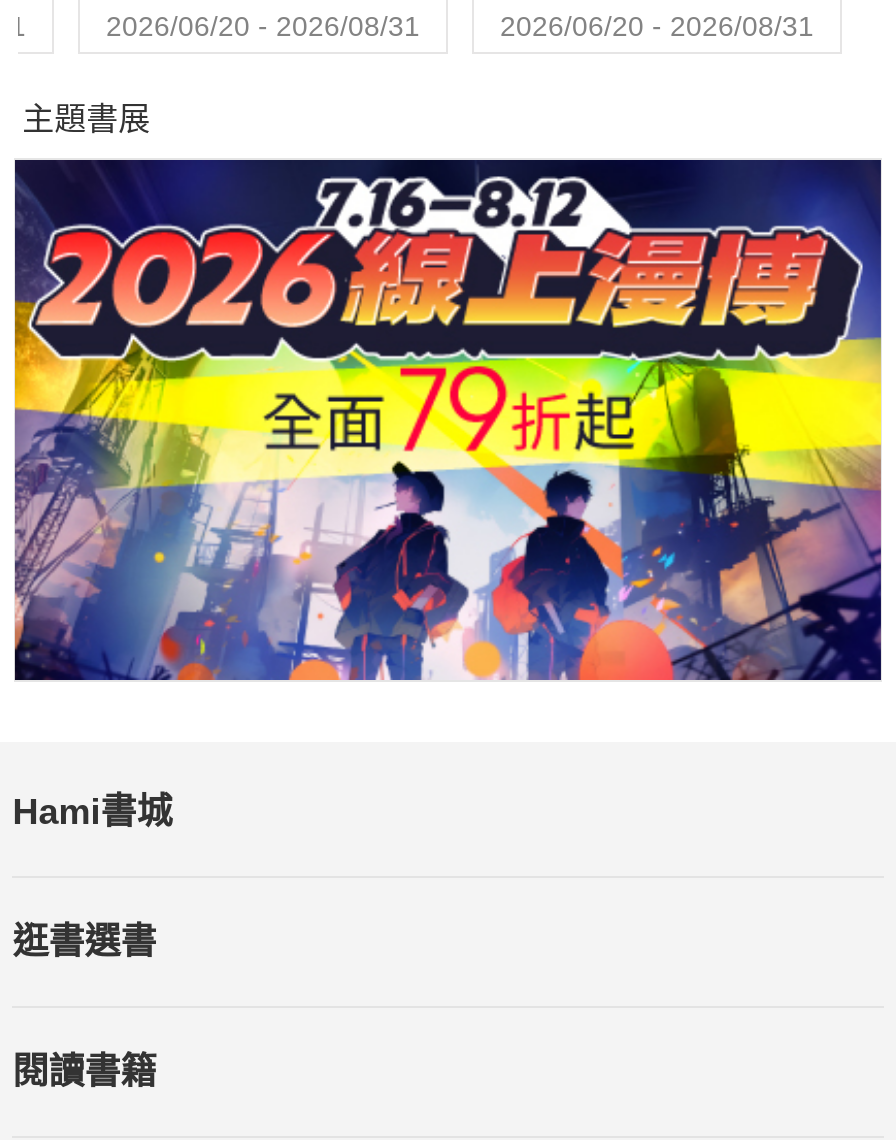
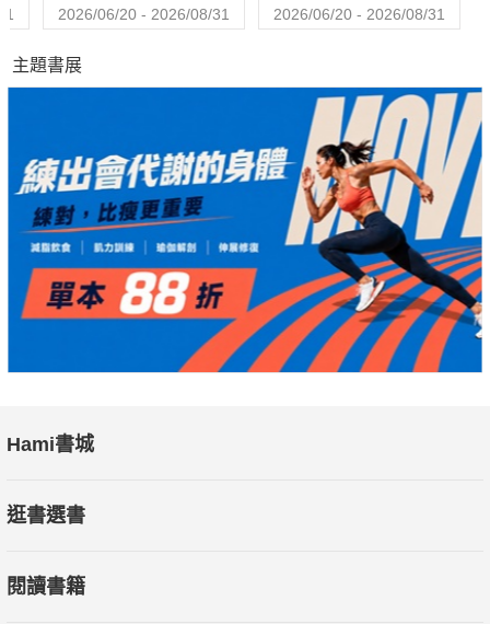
[12,158,884,682] [image] -> [7,86,483,373] [image]

